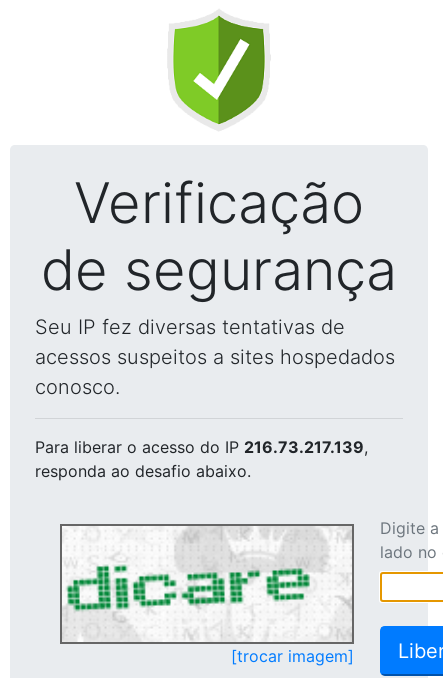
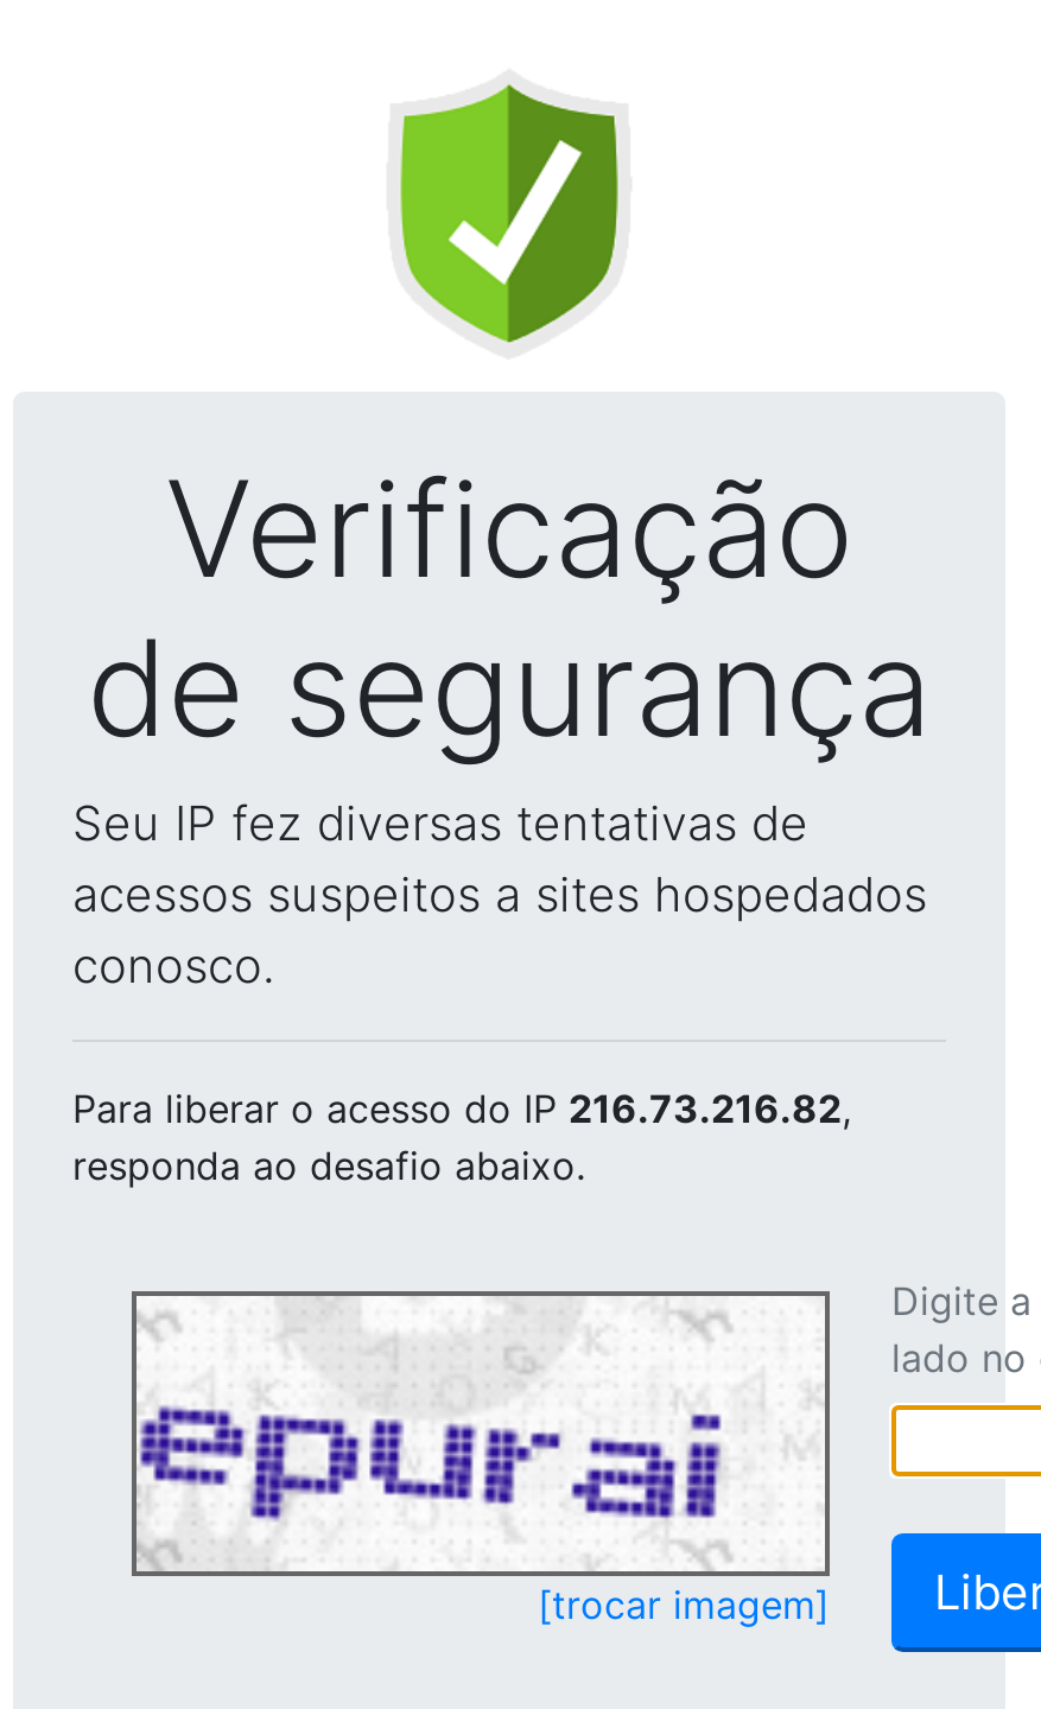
[35,437,368,457] Para liberar o acesso do IP 216.73.217.139, -> [72,1085,851,1132] Para liberar o acesso do IP 216.73.216.82,
[63,528,323,620] [image] -> [139,1298,758,1521] [image]

